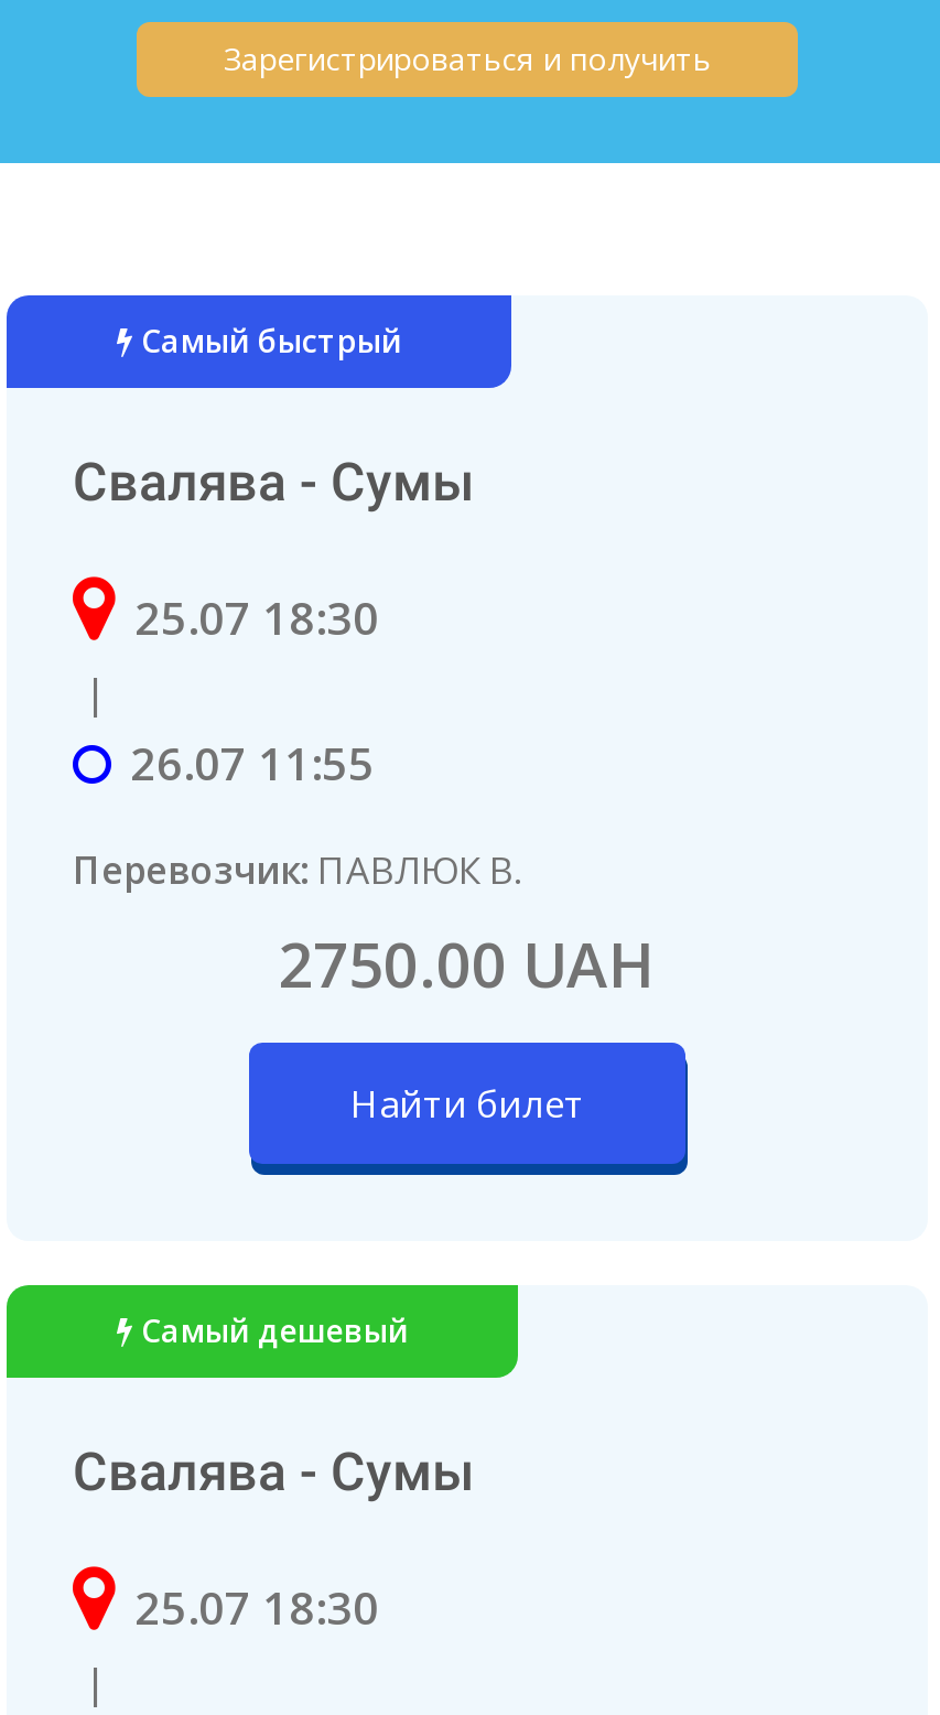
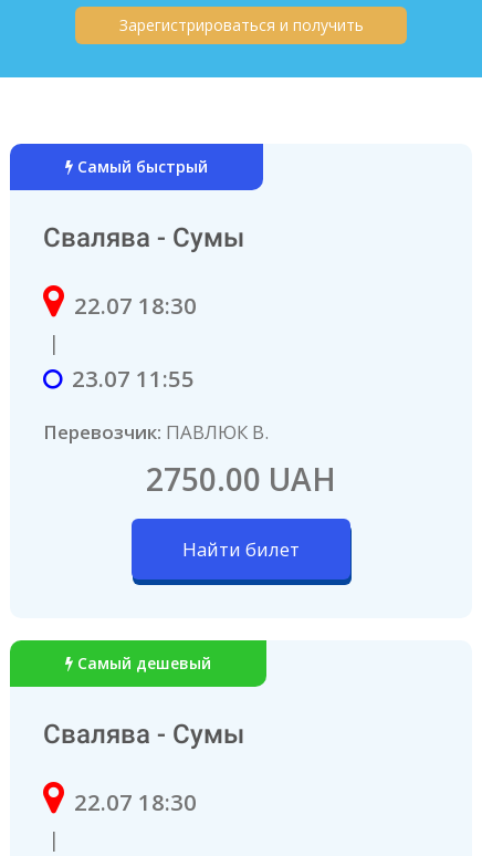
[134,585,379,647] 25.07 18:30 -> [74,289,197,320] 22.07 18:30
[130,731,375,793] 26.07 11:55 -> [72,362,195,393] 23.07 11:55
[134,1575,379,1637] 25.07 18:30 -> [74,786,197,817] 22.07 18:30

